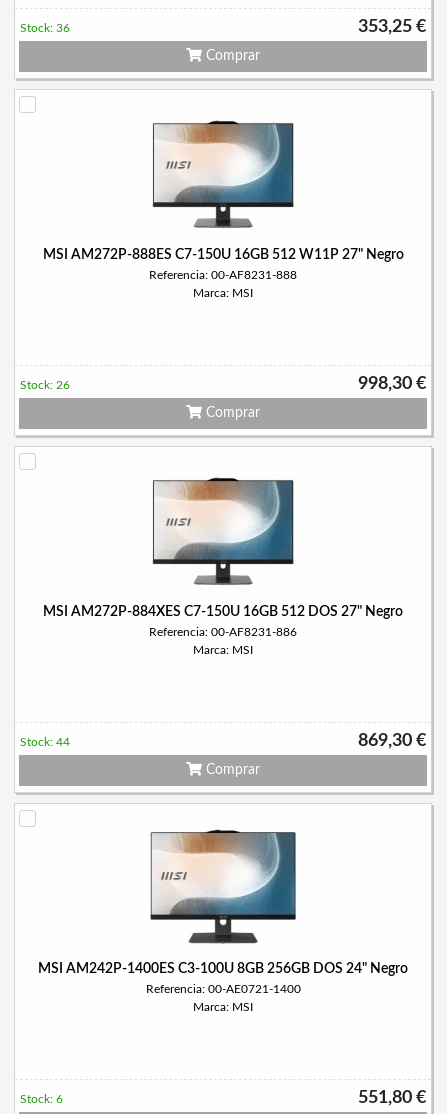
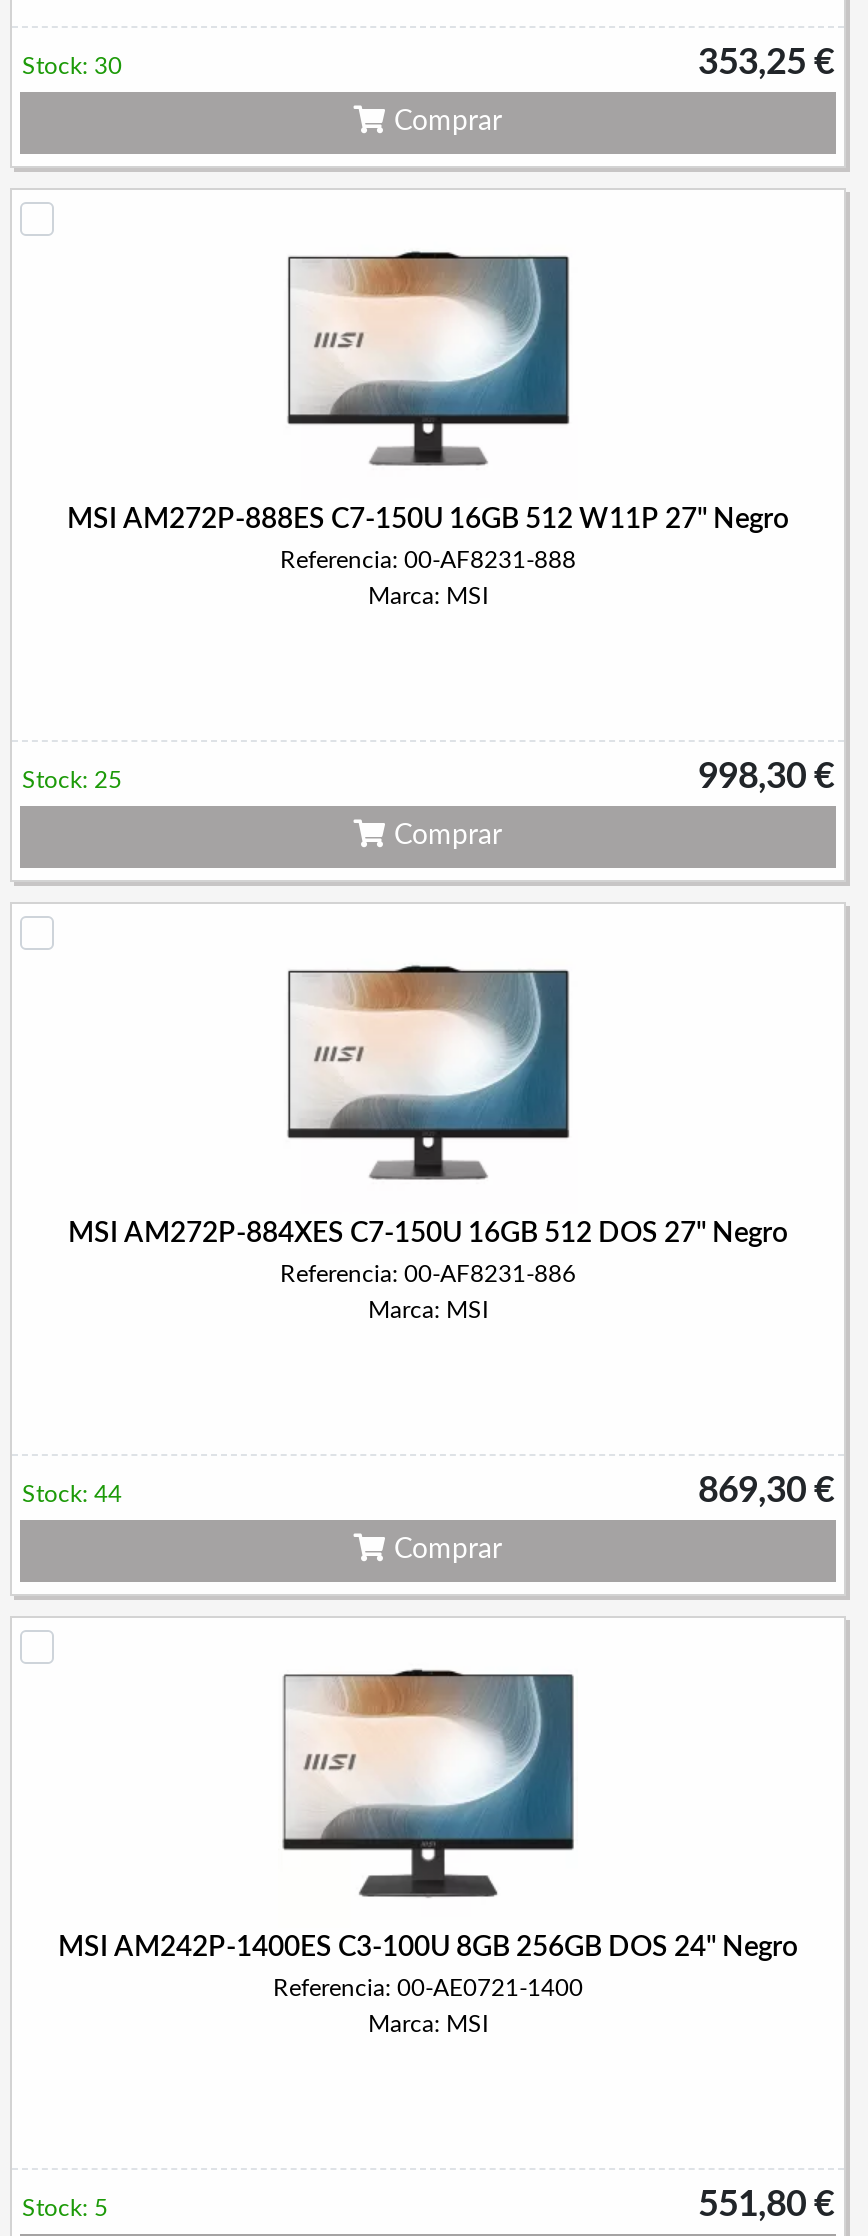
[20,22,70,34] Stock: 36 -> [22,54,122,78] Stock: 30
[20,379,70,391] Stock: 26 -> [22,768,122,792] Stock: 25
[20,1093,63,1105] Stock: 6 -> [22,2196,108,2220] Stock: 5

